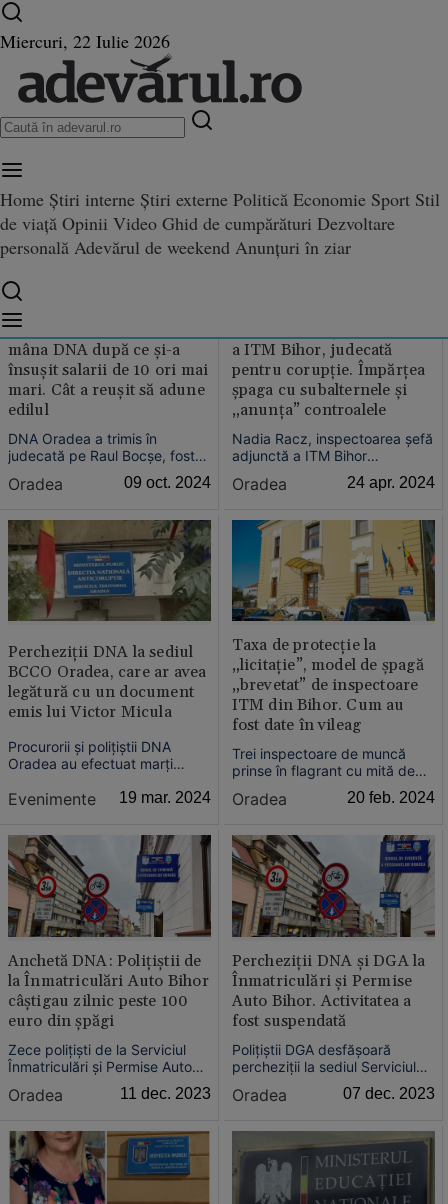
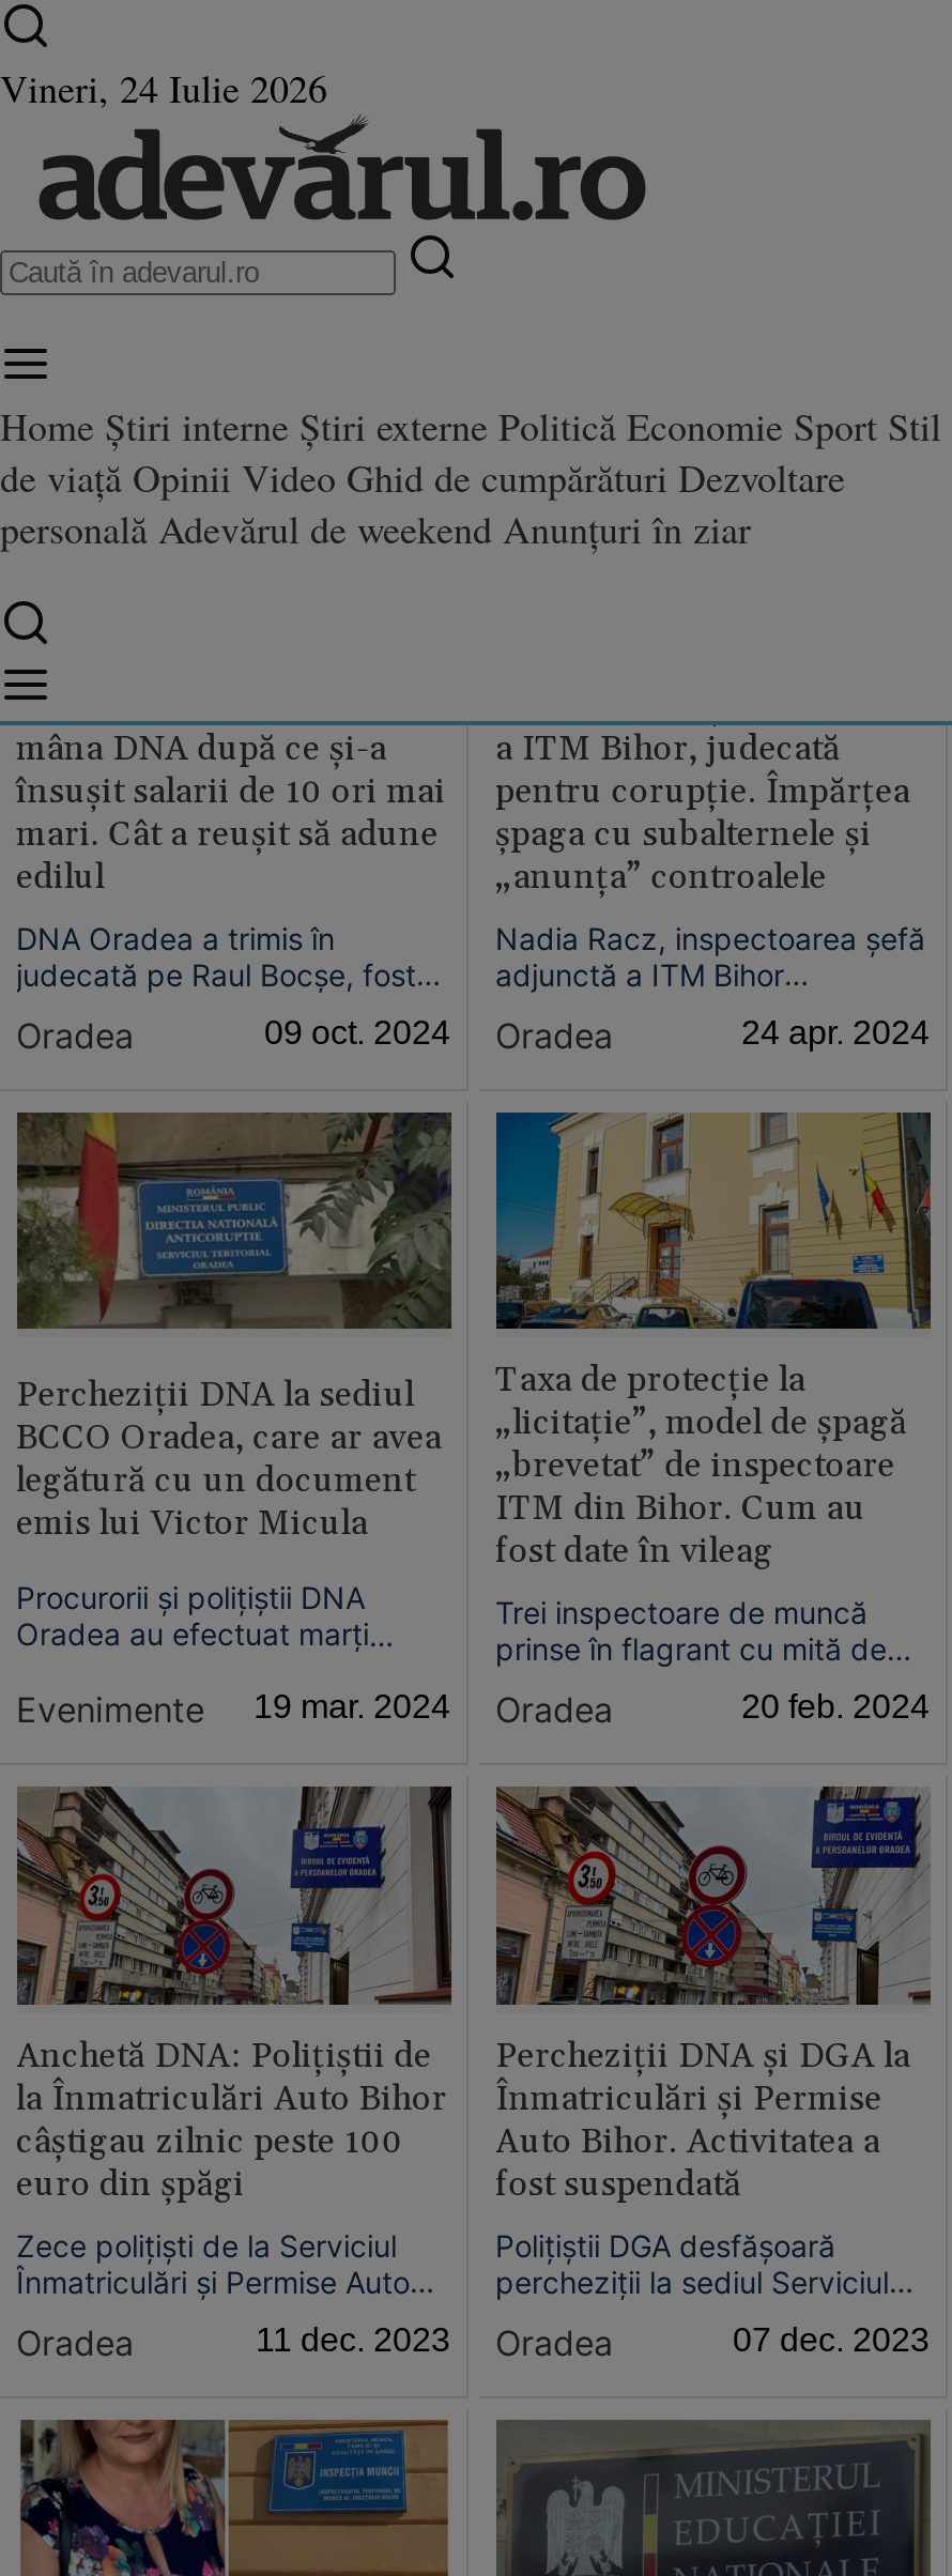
[0,29,170,53] Miercuri, 22 Iulie 2026 -> [0,62,327,113] Vineri, 24 Iulie 2026

